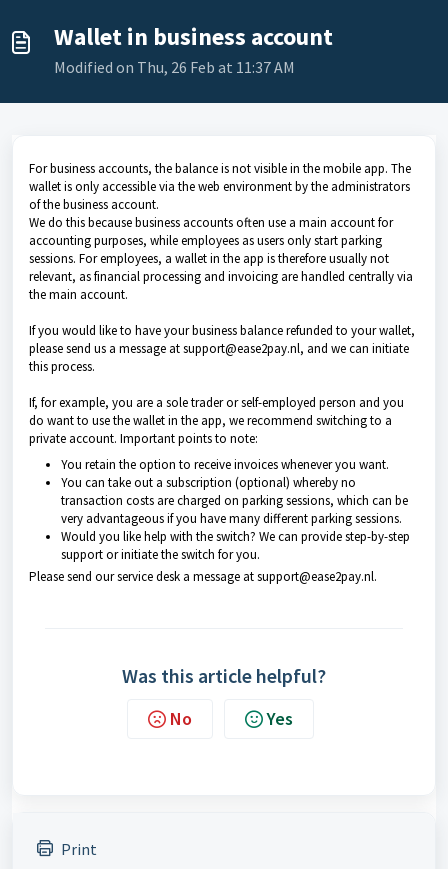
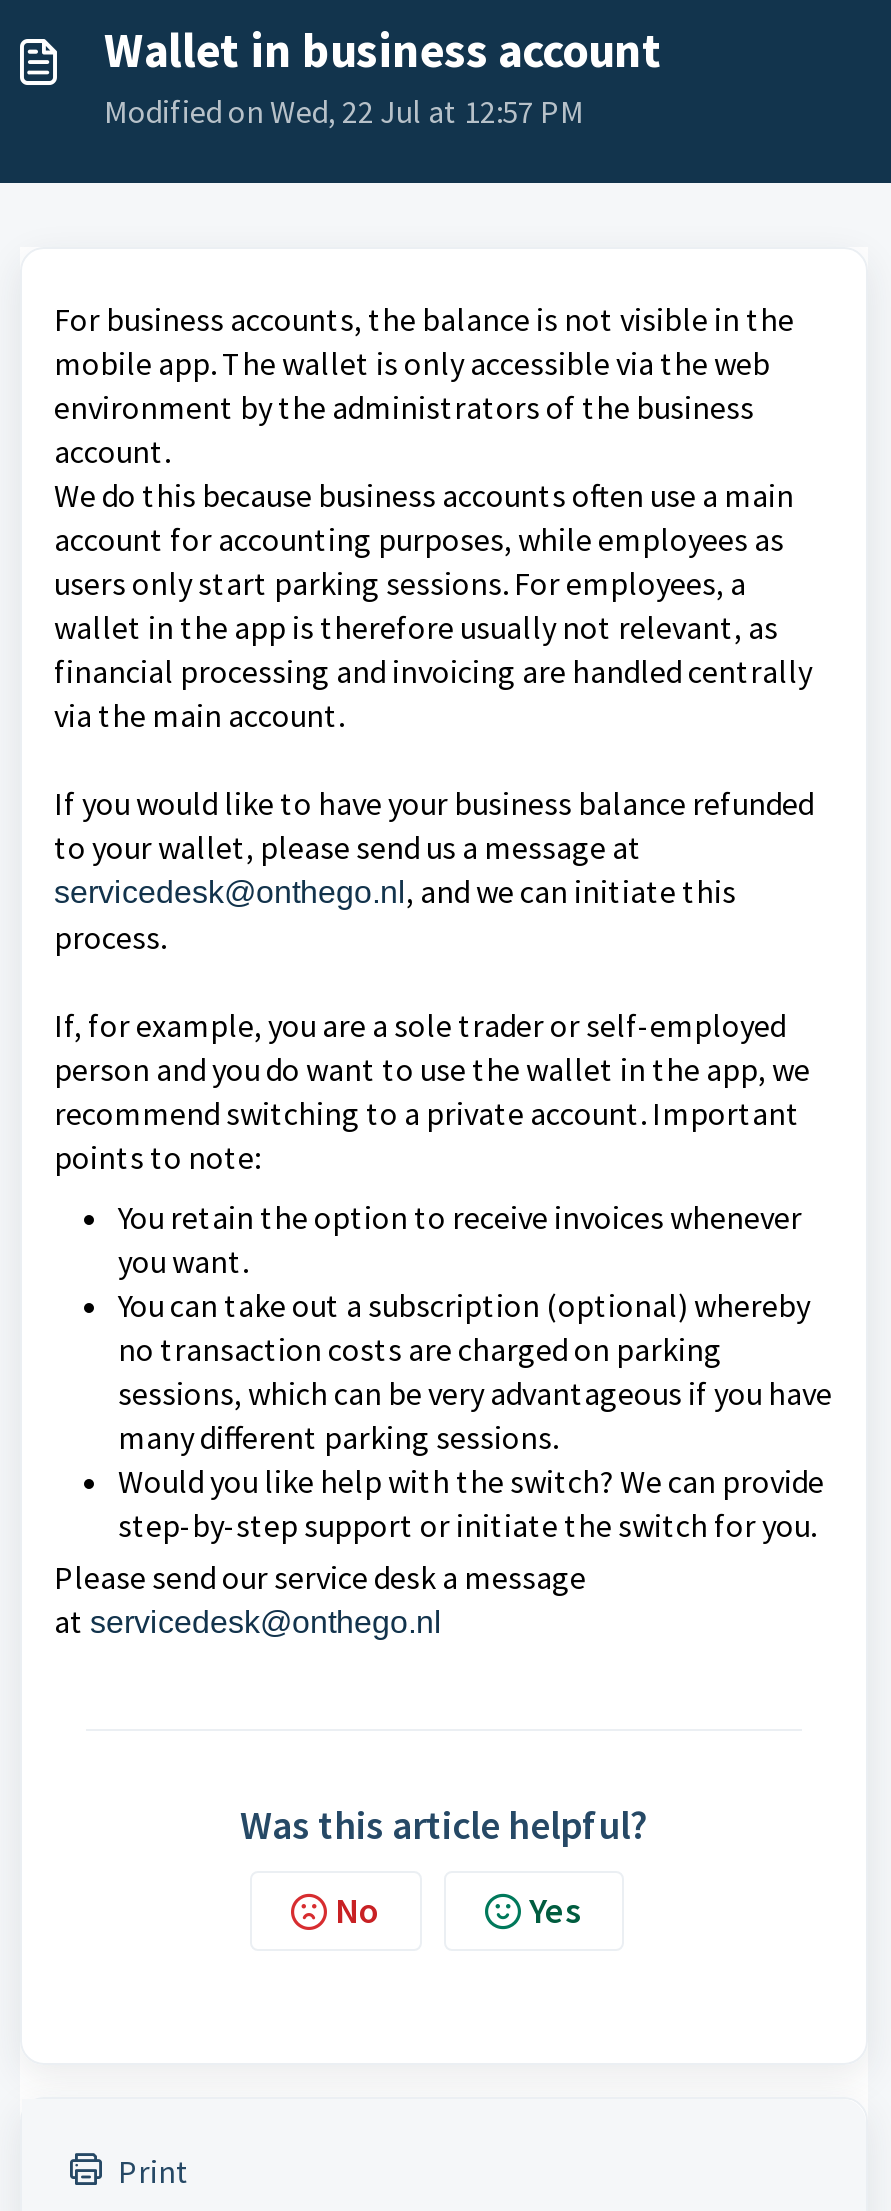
[54,57,295,77] Modified on Thu, 26 Feb at 11:37 AM -> [104,91,584,131] Modified on Wed, 22 Jul at 12:57 PM
[29,322,415,375] If you would like to have your business balance refunded to your wallet, | please send us a message at support@ease2pay.nl, and we can initiate | this process. -> [54,783,814,957] If you would like to have your business balance refunded | to your wallet, please send us a message at | servicedesk@onthego.nl, and we can initiate this | process.
[29,456,410,585] You retain the option to receive invoices whenever you want. | You can take out a subscription (optional) whereby no | transaction costs are charged on parking sessions, which can be | very advantageous if you have many different parking sessions. | Would you like help with the switch? We can provide step-by-step | support or initiate the switch for you. | Please send our service desk a message at support@ease2pay.nl. -> [54,1197,832,1641] You retain the option to receive invoices whenever | you want. | You can take out a subscription (optional) whereby | no transaction costs are charged on parking | sessions, which can be very advantageous if you have | many different parking sessions. | Would you like help with the switch? We can provide | step-by-step support or initiate the switch for you. | Please send our service desk a message | at servicedesk@onthego.nl

